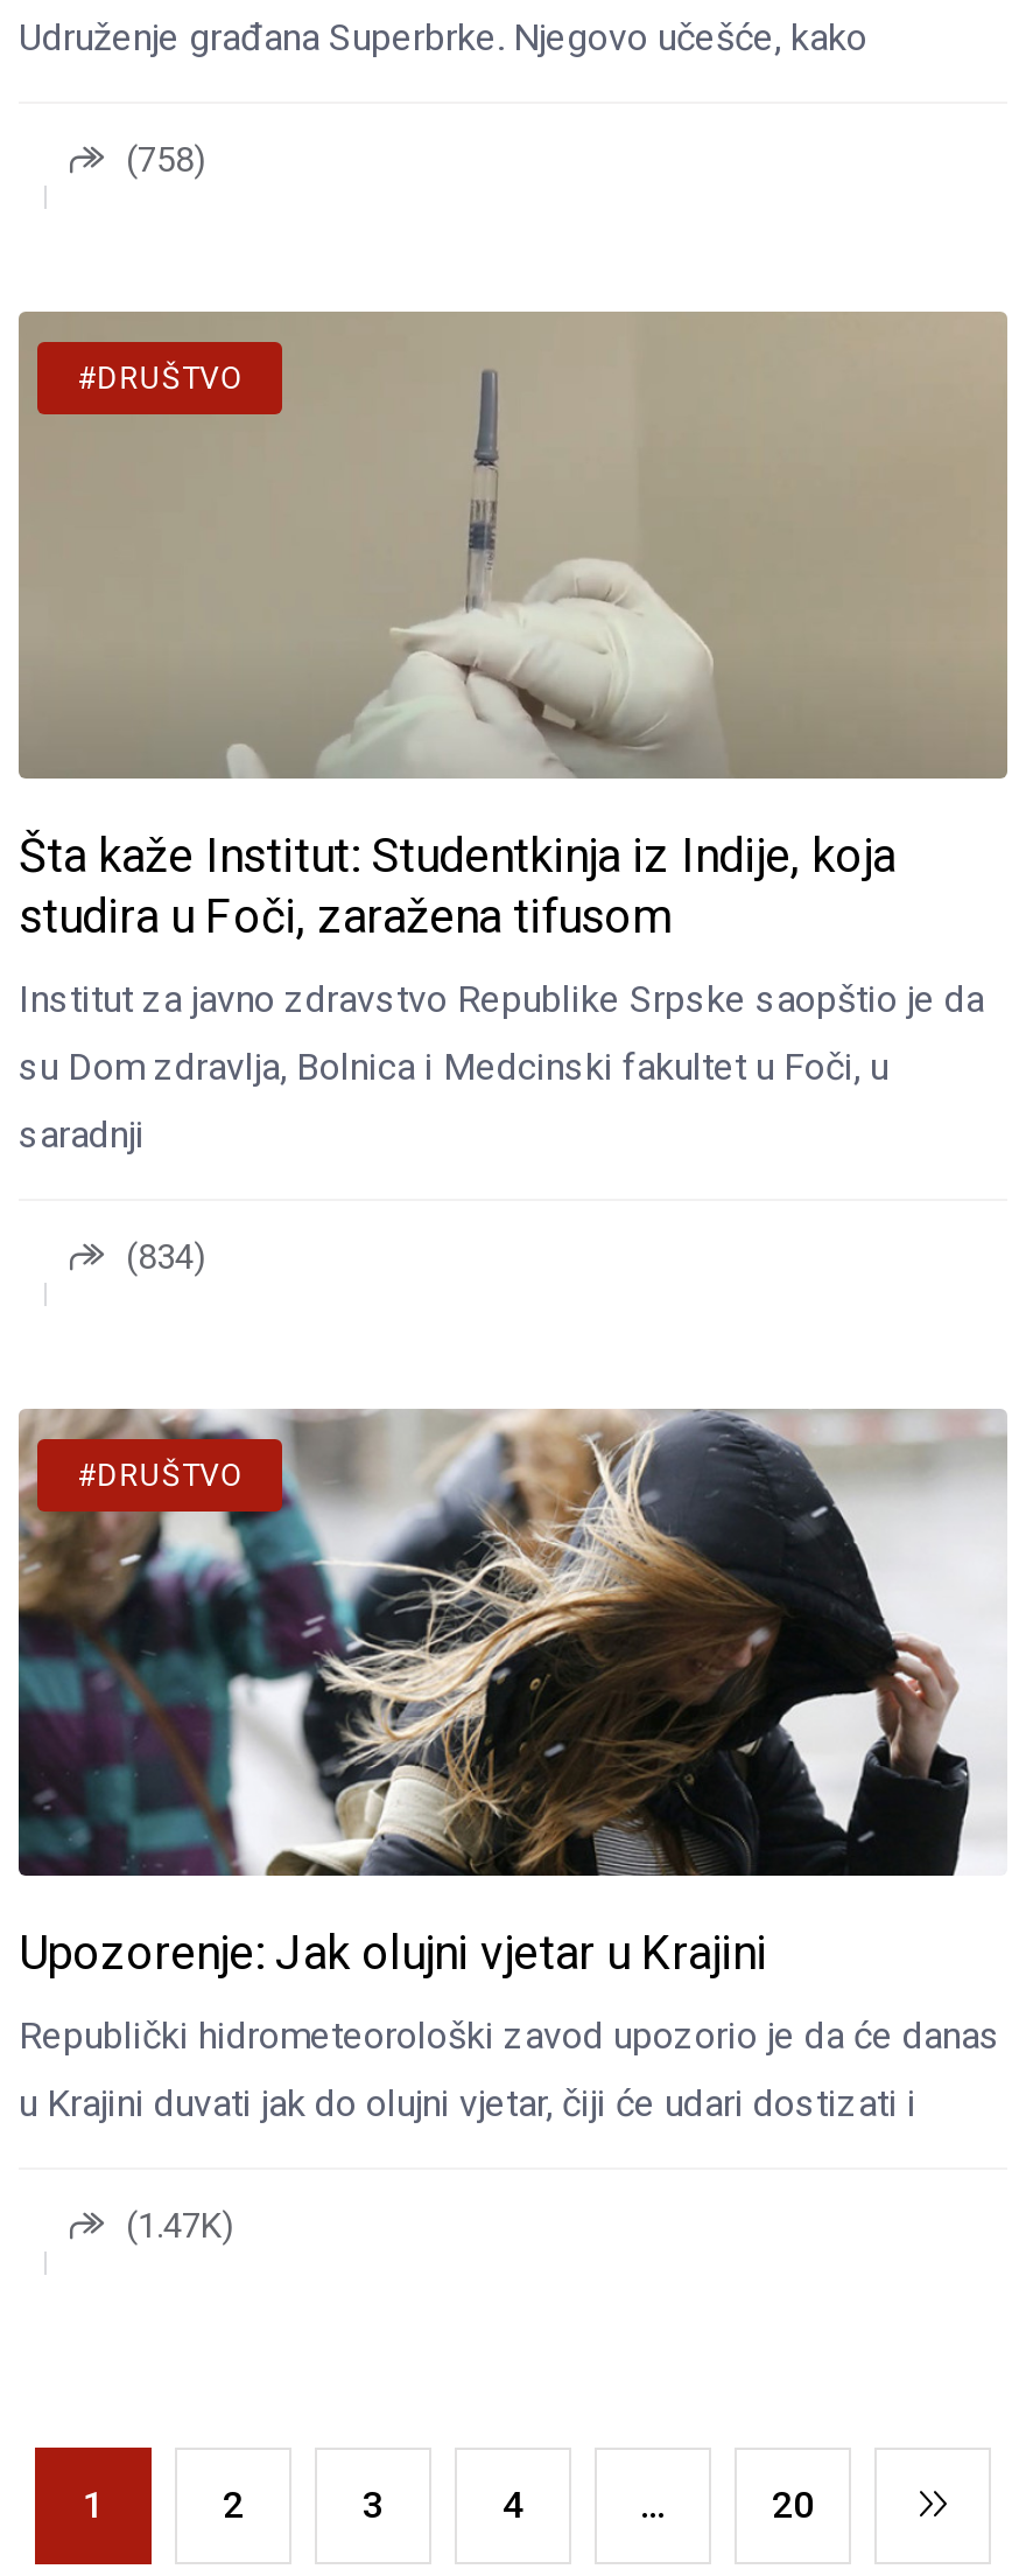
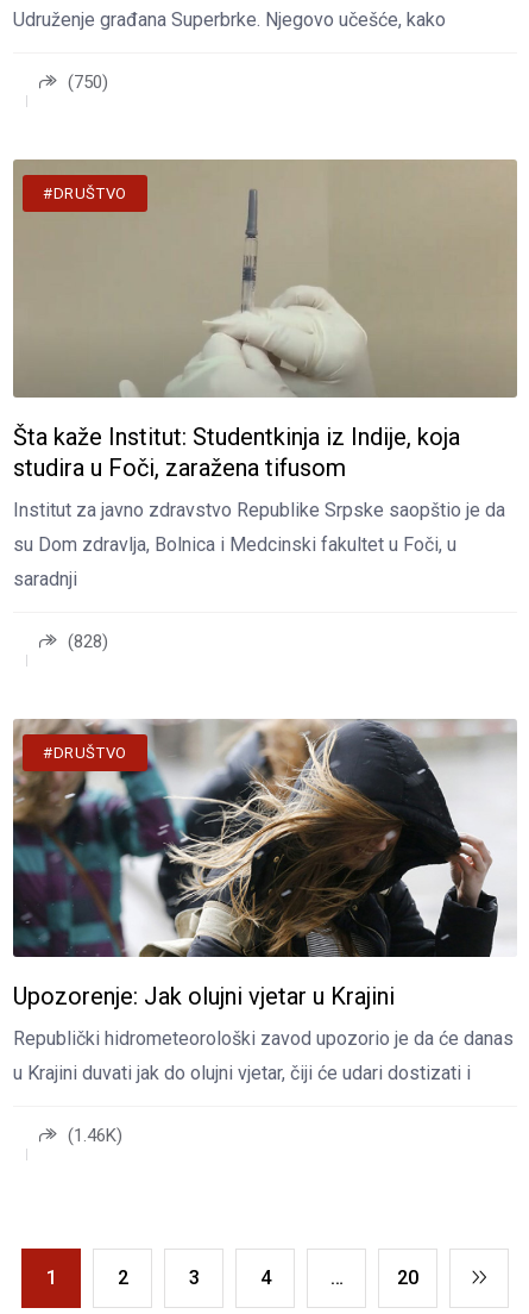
[117,139,205,181] (758) -> [63,71,108,93] (750)
[117,1236,205,1278] (834) -> [63,631,108,652] (828)
[117,2205,233,2247] (1.47K) -> [63,1125,122,1146] (1.46K)

